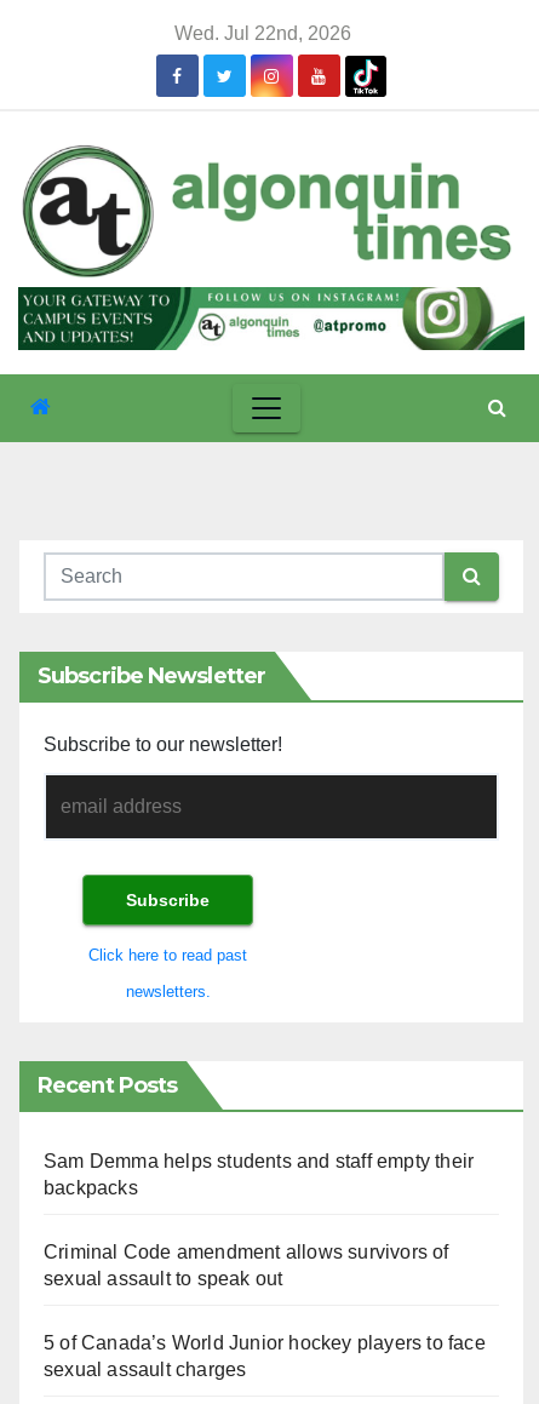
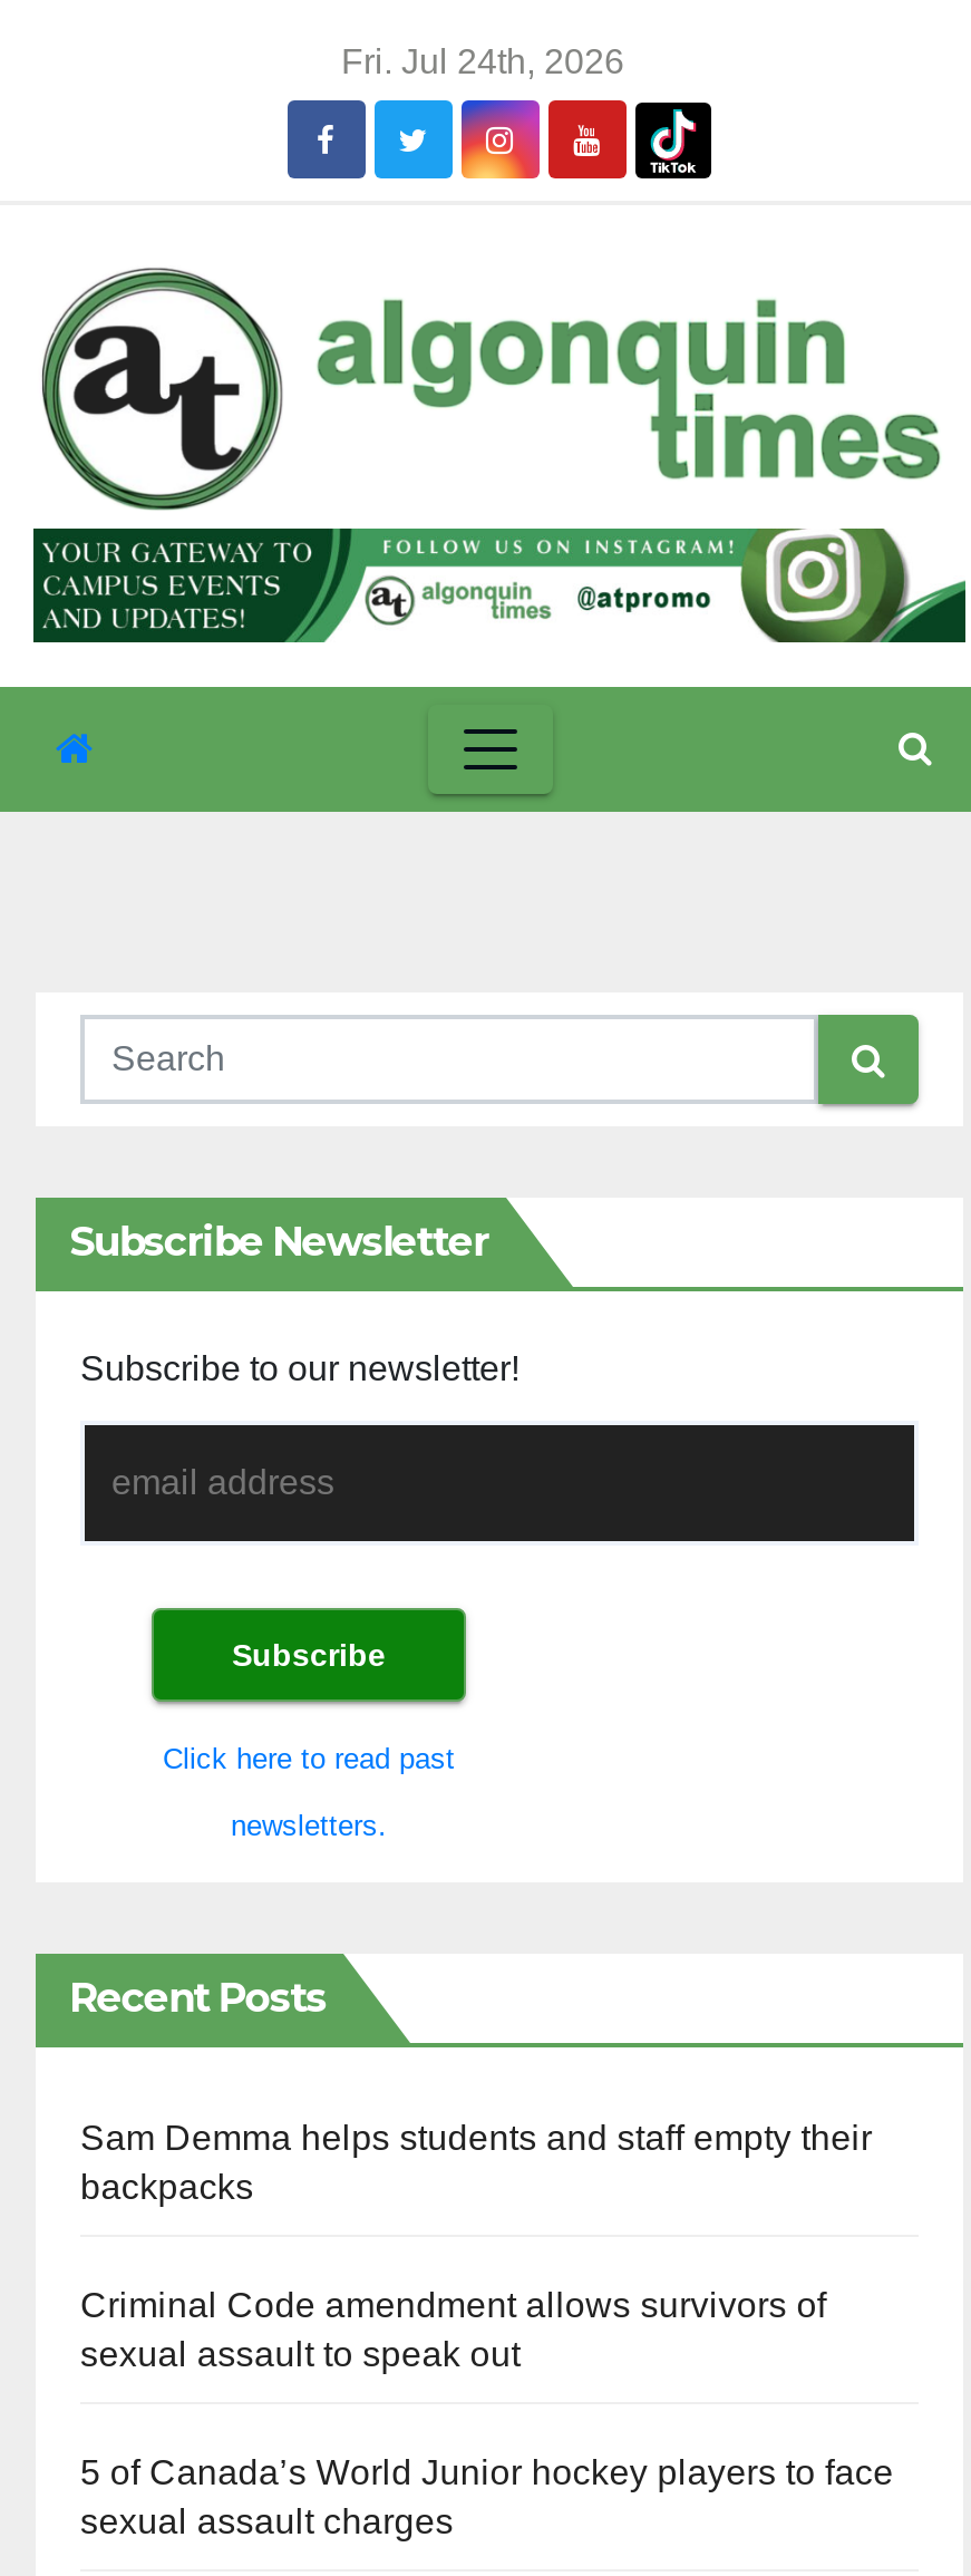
[174,23,351,44] Wed. Jul 22nd, 2026 -> [341,42,624,80] Fri. Jul 24th, 2026

